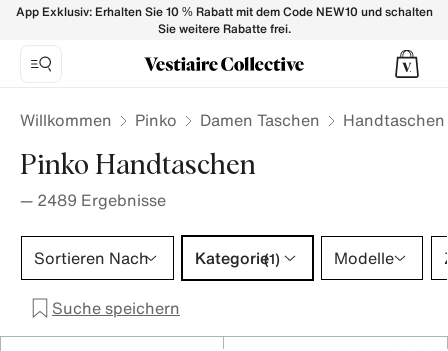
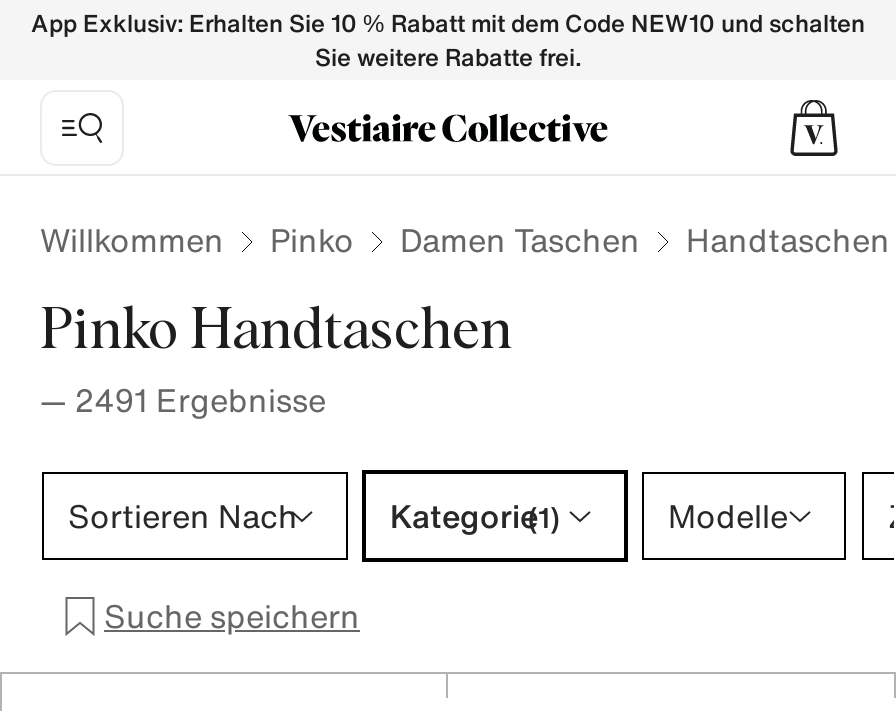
[20,188,166,212] — 2489 Ergebnisse -> [40,376,326,424] — 2491 Ergebnisse

